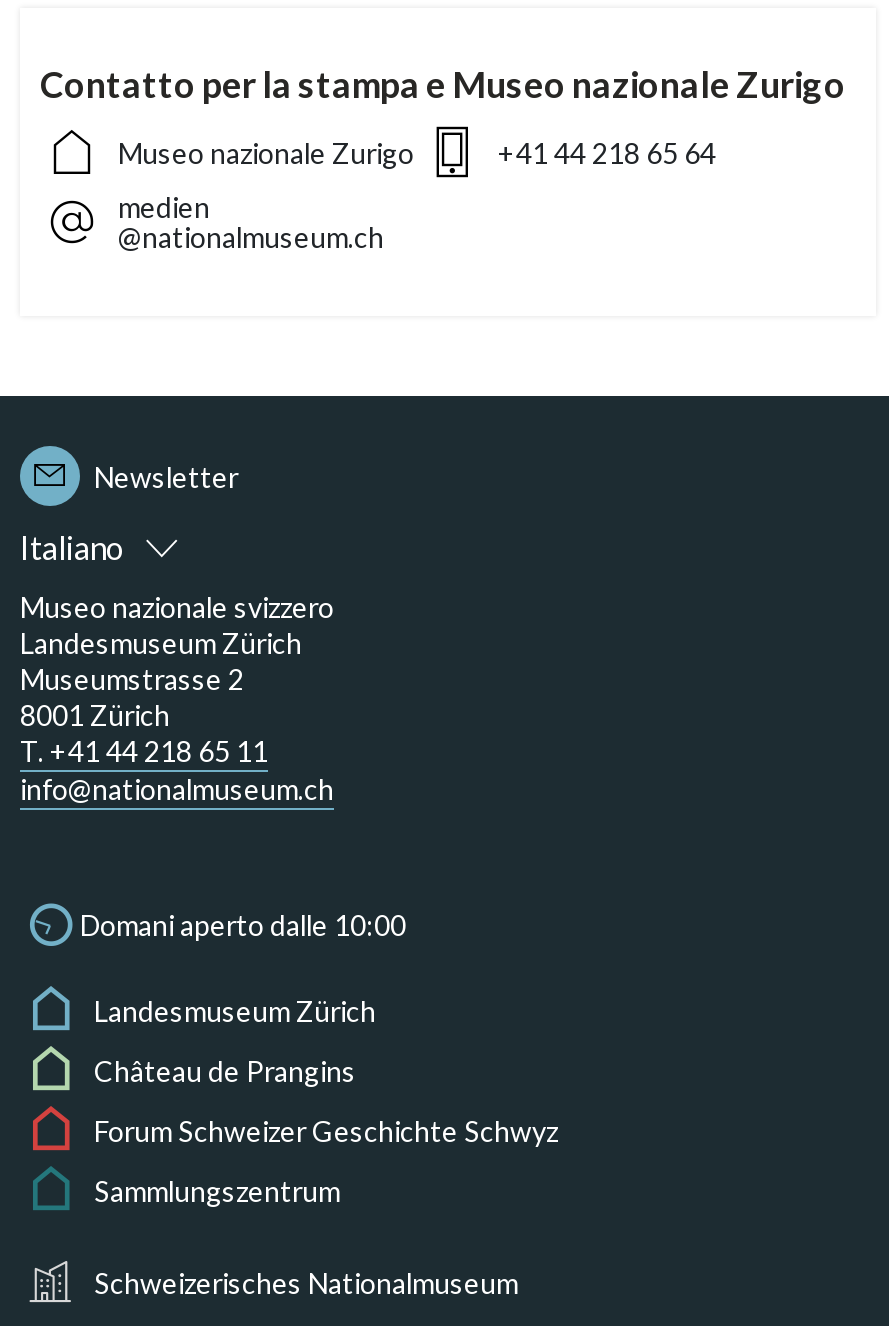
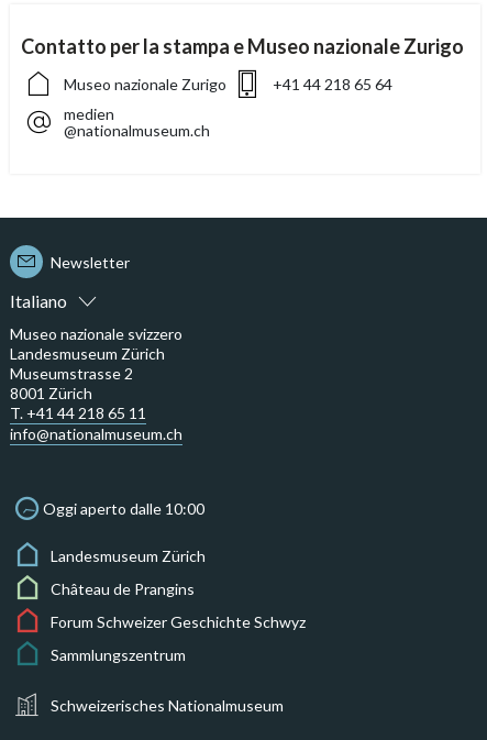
[80,908,406,942] Domani aperto dalle 10:00 -> [43,499,204,518] Oggi aperto dalle 10:00

